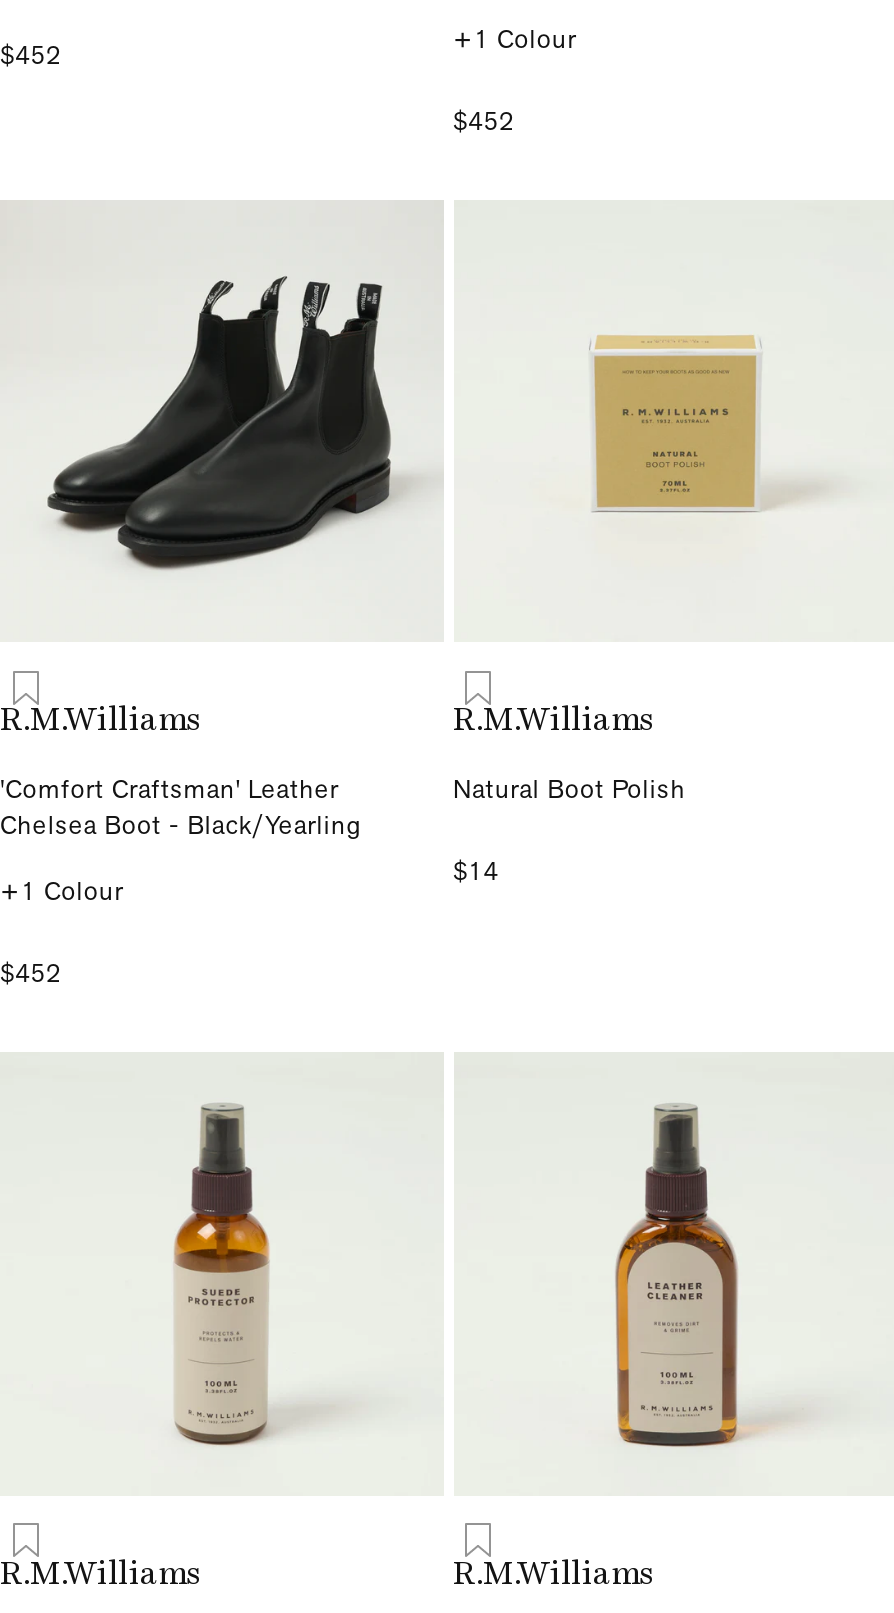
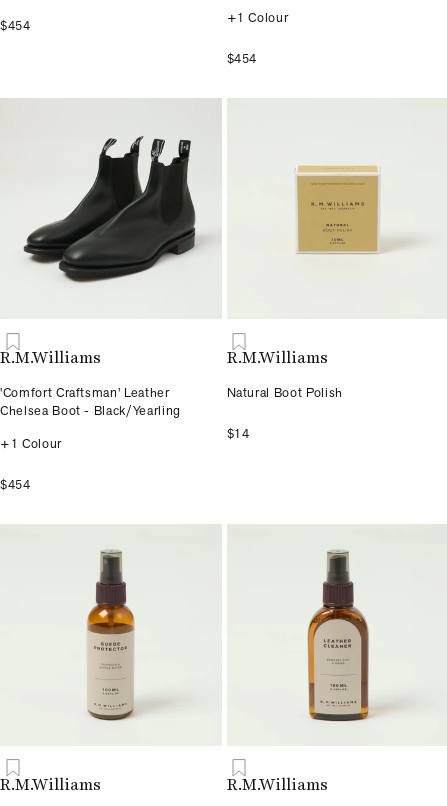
[0,37,61,71] $452 -> [0,16,31,33] $454
[453,103,514,137] $452 -> [226,49,257,66] $454
[0,956,61,990] $452 -> [0,476,31,493] $454

